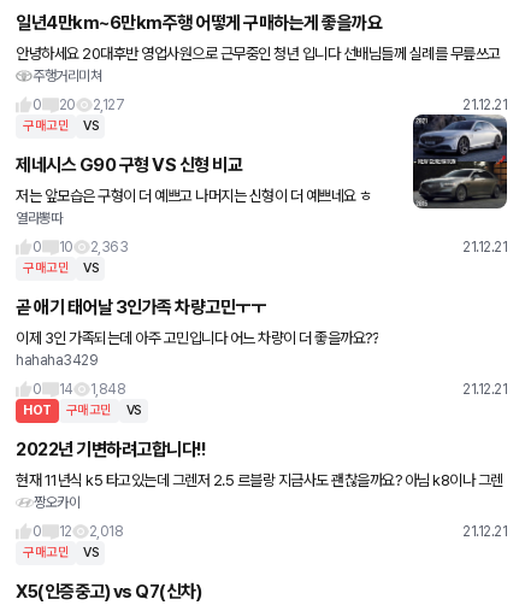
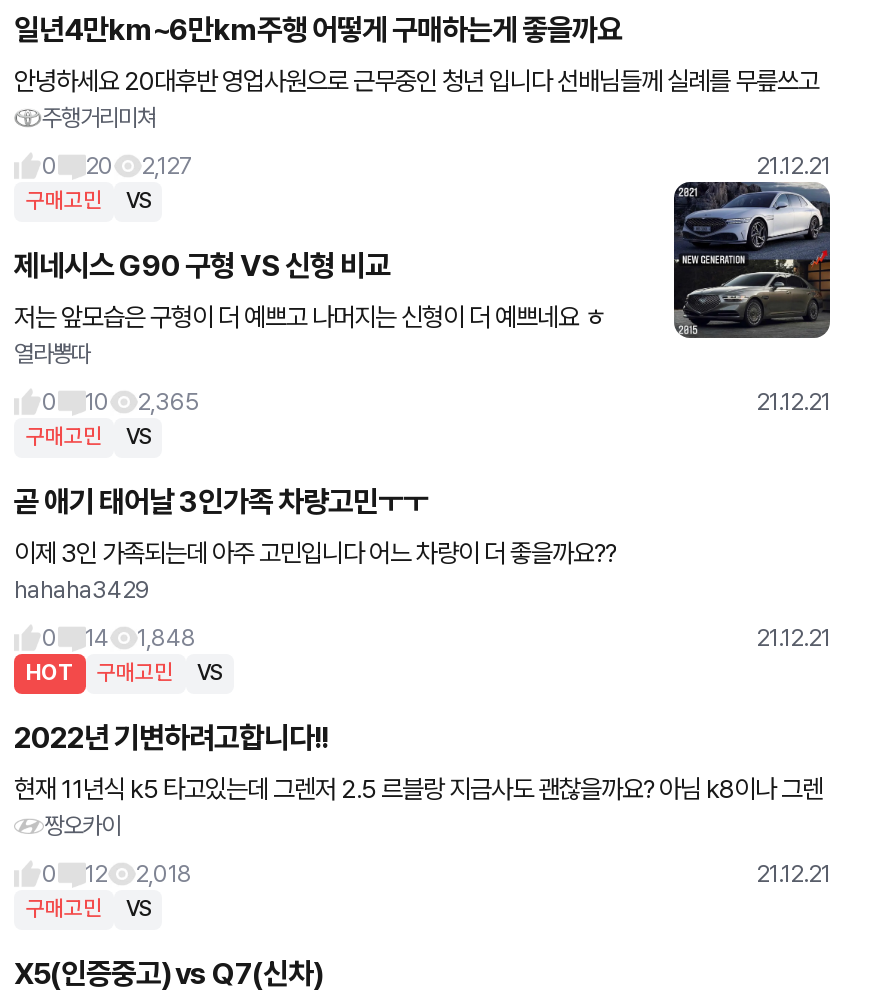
[33,238,128,255] 0 10 2,363 -> [42,388,200,416] 0 10 2,365

